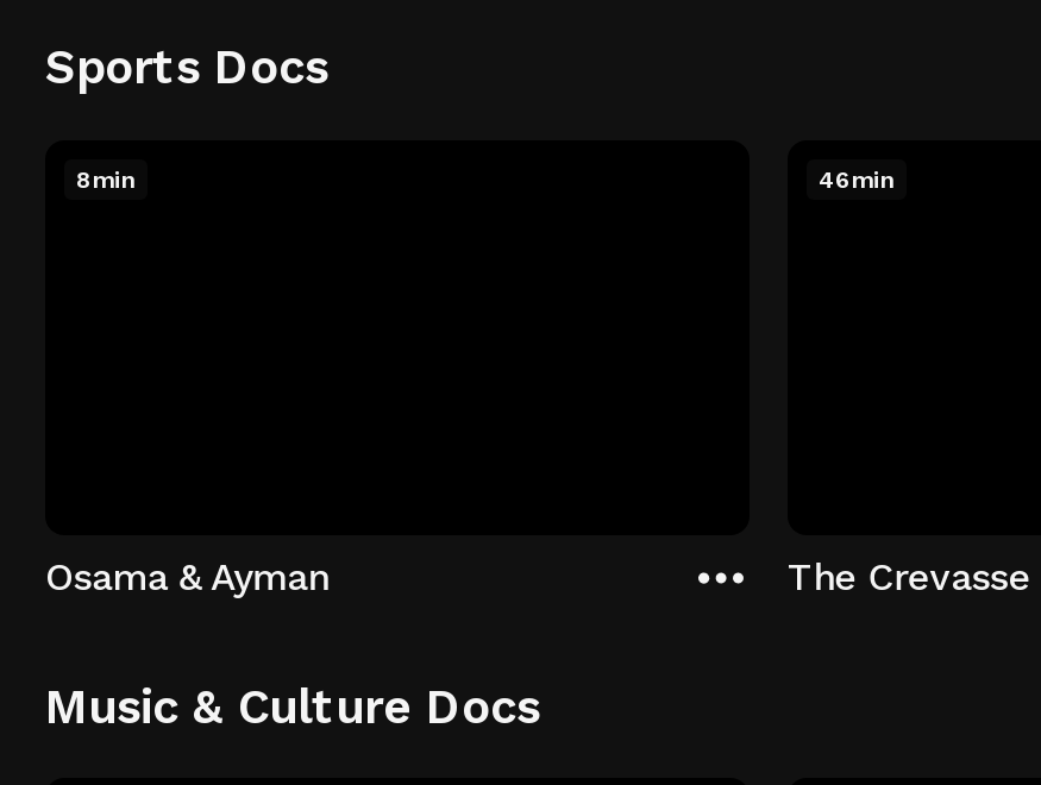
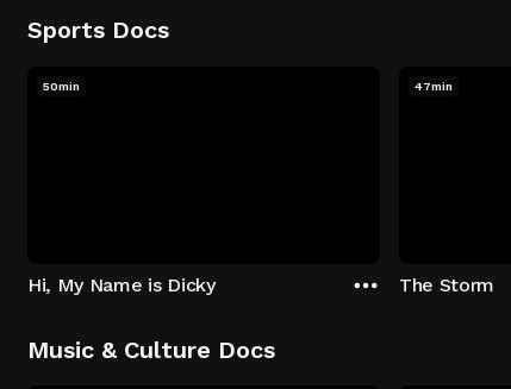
[76,165,136,191] 8min -> [43,79,80,92] 50min
[819,165,895,191] 46min -> [415,79,453,92] 47min
[45,554,328,599] Osama & Ayman -> [27,274,215,296] Hi, My Name is Dicky
[788,554,1031,599] The Crevasse -> [399,274,494,296] The Storm

